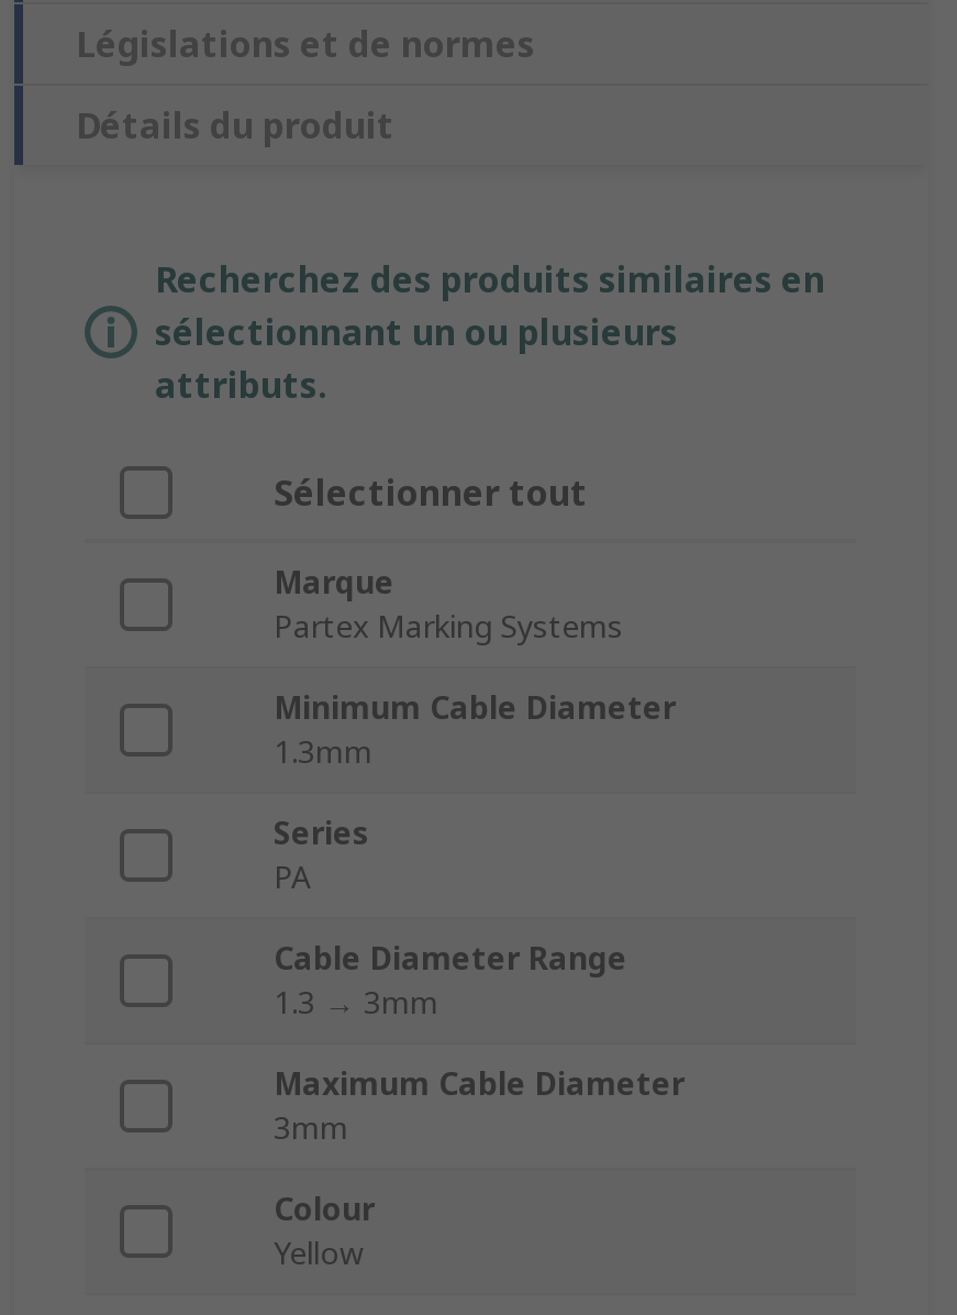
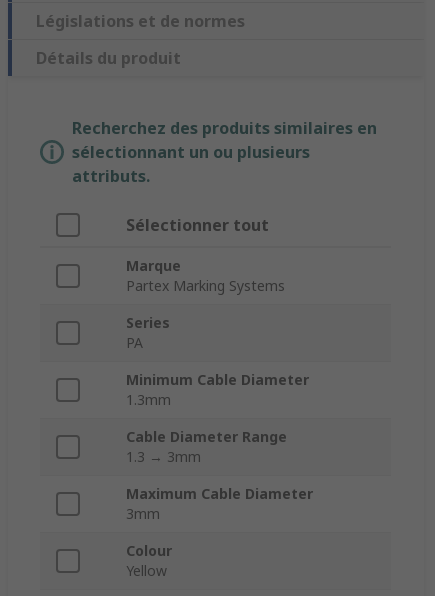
moved [274,687,676,773] -> [126,370,309,409]: Minimum Cable Diameter | 1.3mm
moved [274,813,370,898] -> [126,313,170,352]: Series | PA

